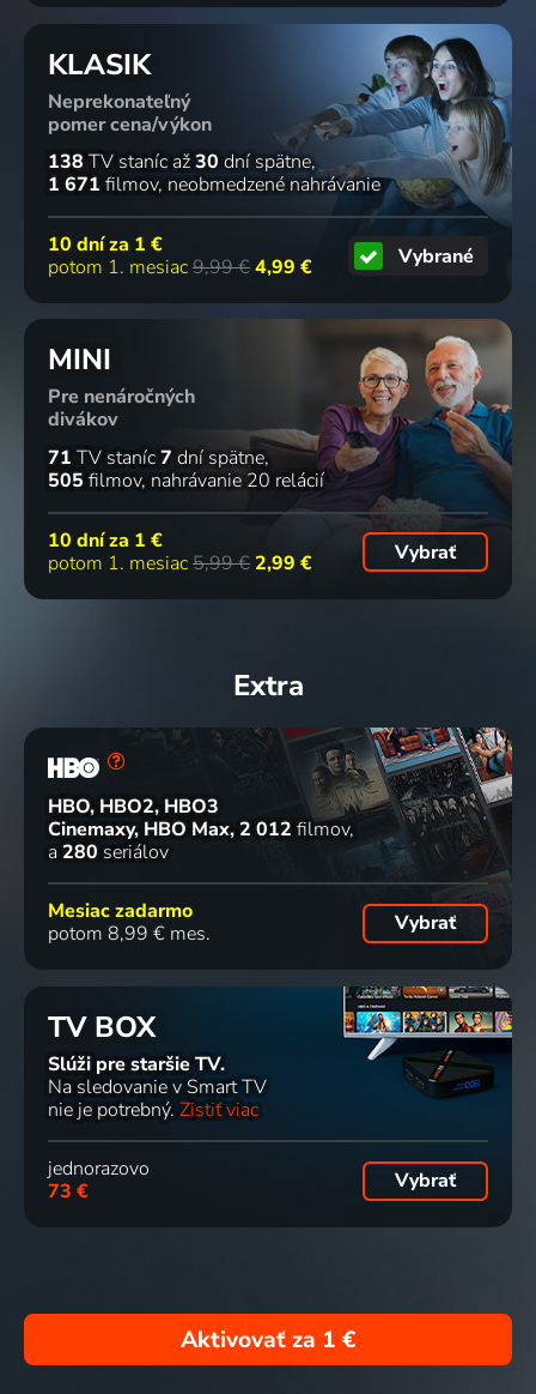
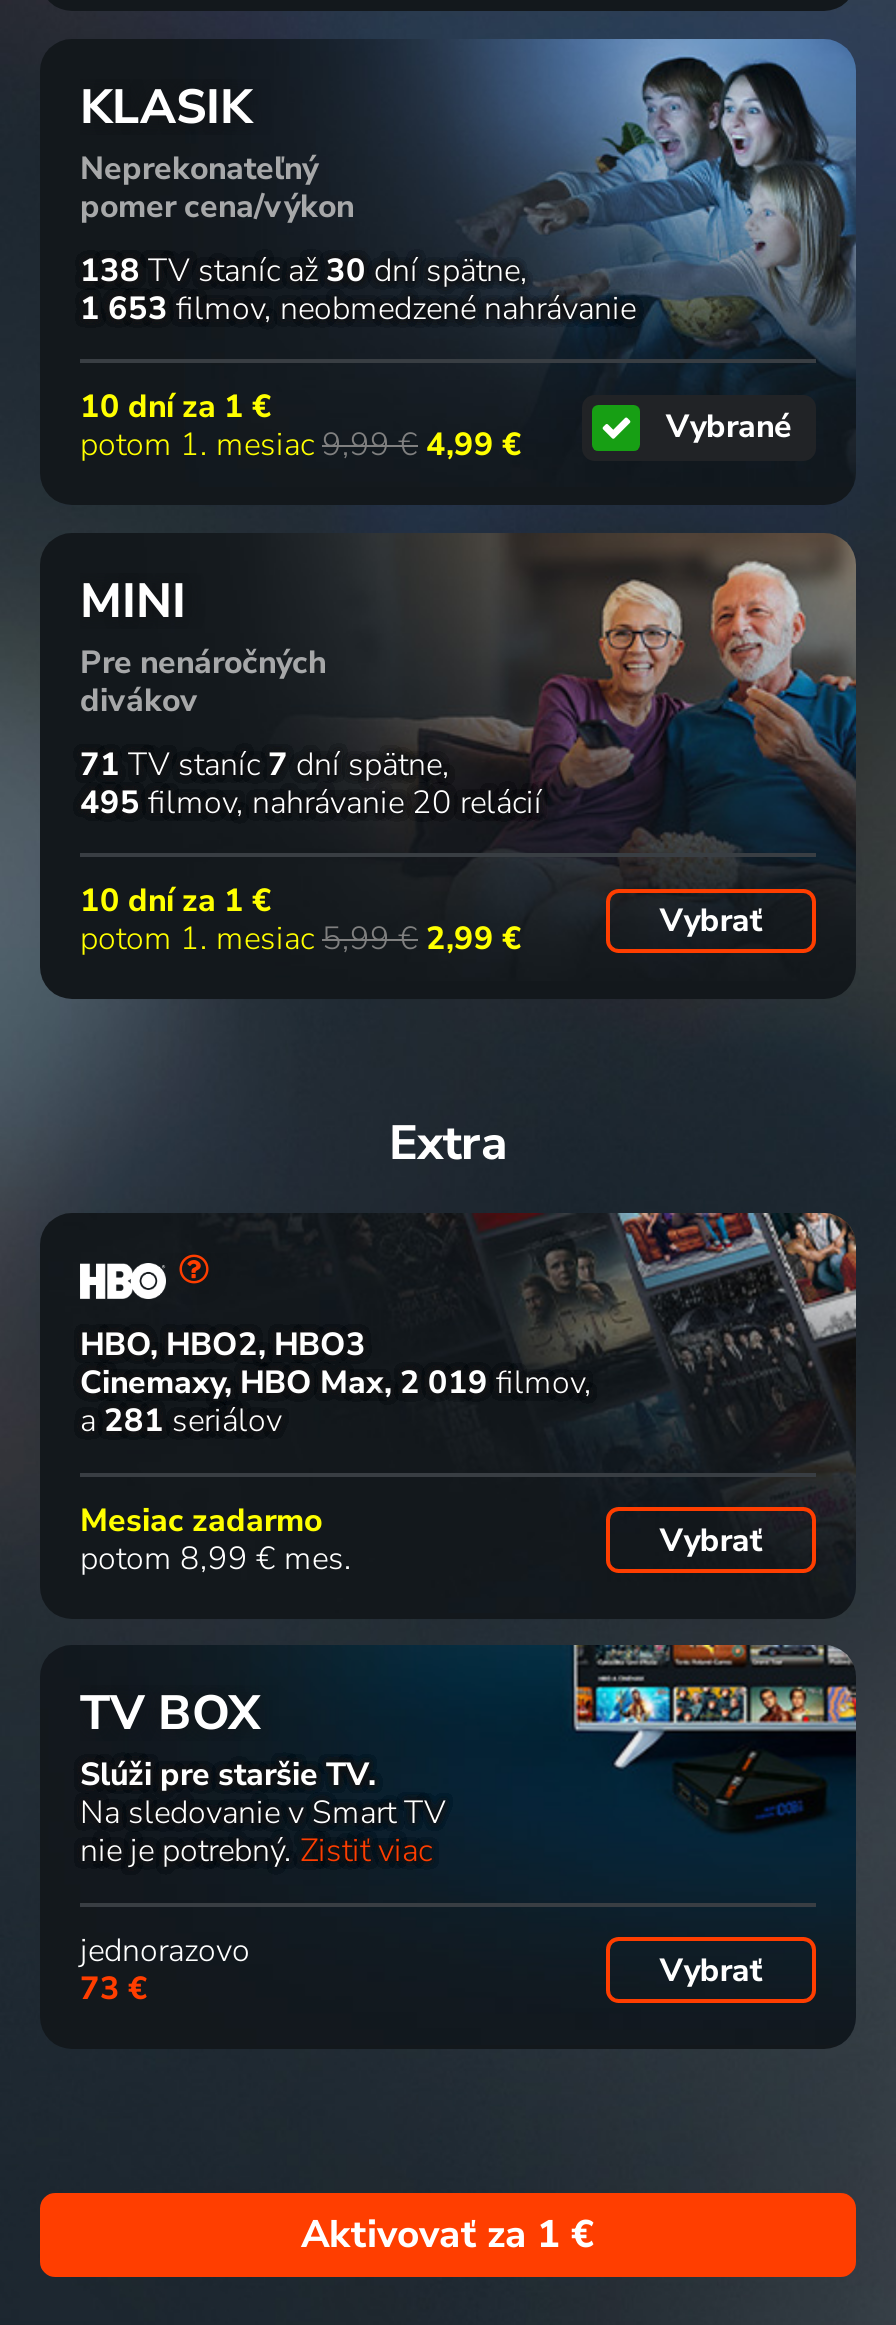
[48,172,380,198] 1 671 filmov neobmedzené nahrávanie -> [80,287,636,331] 1 653 filmov neobmedzené nahrávanie
[48,468,324,494] 505 filmov nahrávanie 20 relácií -> [80,780,542,824] 495 filmov nahrávanie 20 relácií
[48,816,349,842] Cinemaxy, HBO Max 2 012 filmov -> [80,1362,584,1406] Cinemaxy, HBO Max 2 019 filmov
[48,839,169,865] a 280 seriálov -> [80,1400,282,1444] a 281 seriálov

